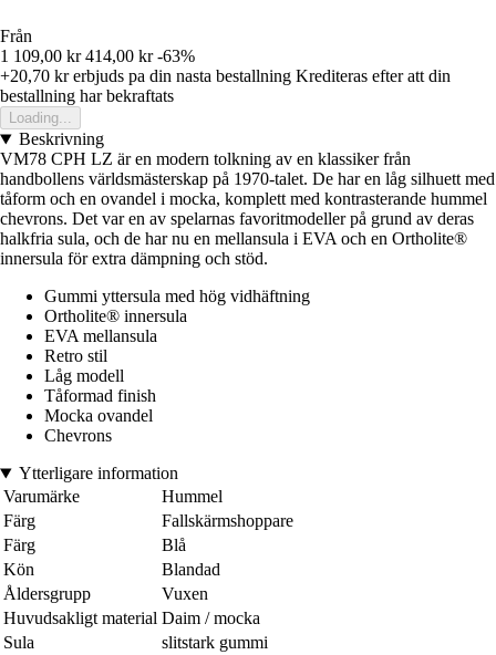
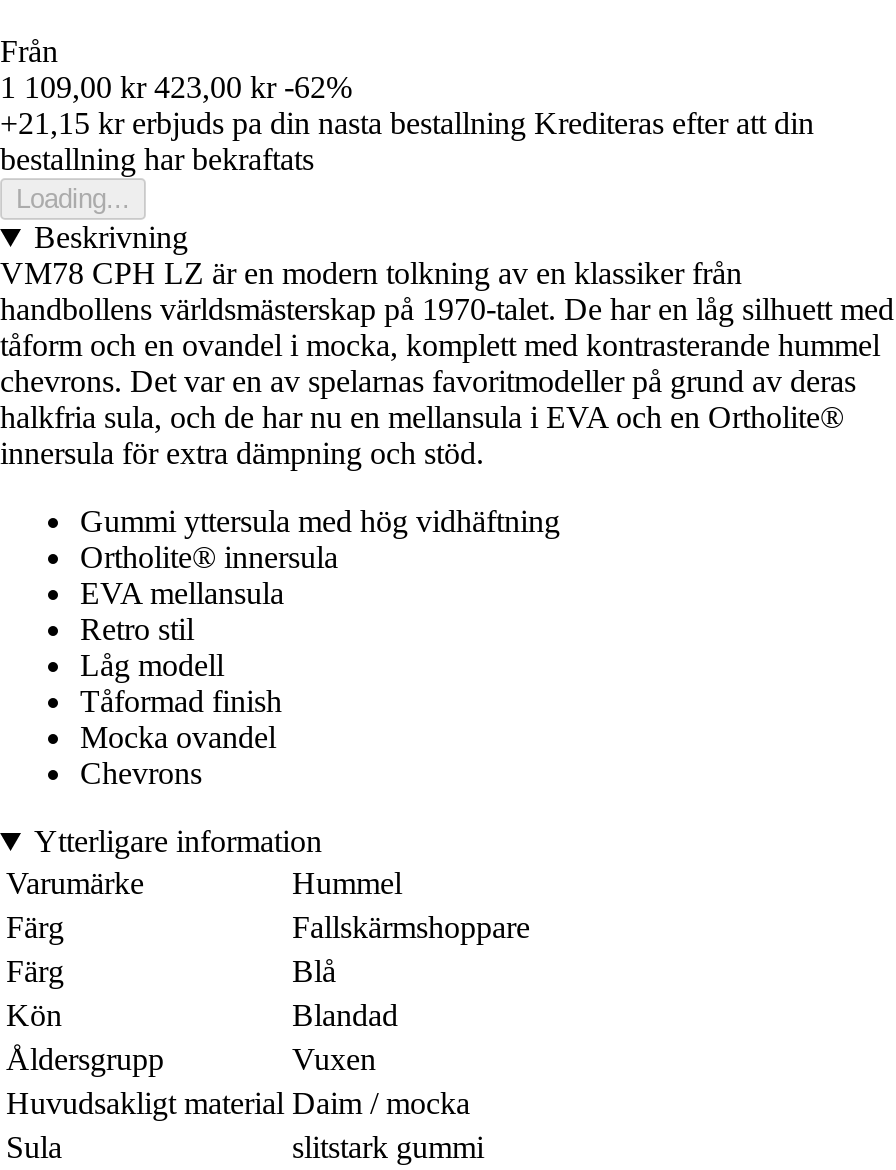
[0,47,195,65] 1 109,00 kr 414,00 kr -63% -> [0,70,352,104] 1 109,00 kr 423,00 kr -62%
[0,67,451,85] +20,70 kr erbjuds pa din nasta bestallning Krediteras efter att din -> [0,106,814,140] +21,15 kr erbjuds pa din nasta bestallning Krediteras efter att din

